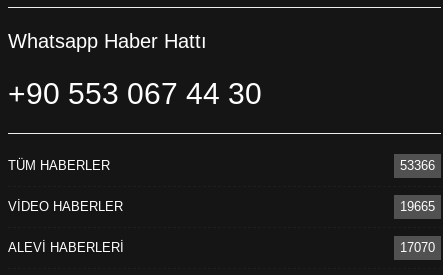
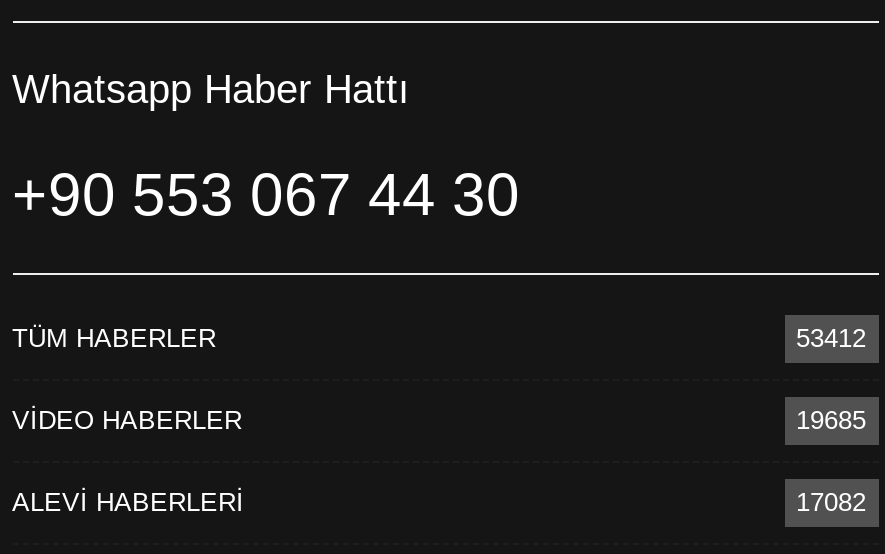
[399,158,434,173] 53366 -> [796,324,866,354] 53412
[399,199,434,214] 19665 -> [796,406,866,436] 19685
[399,240,434,255] 17070 -> [796,488,866,518] 17082

